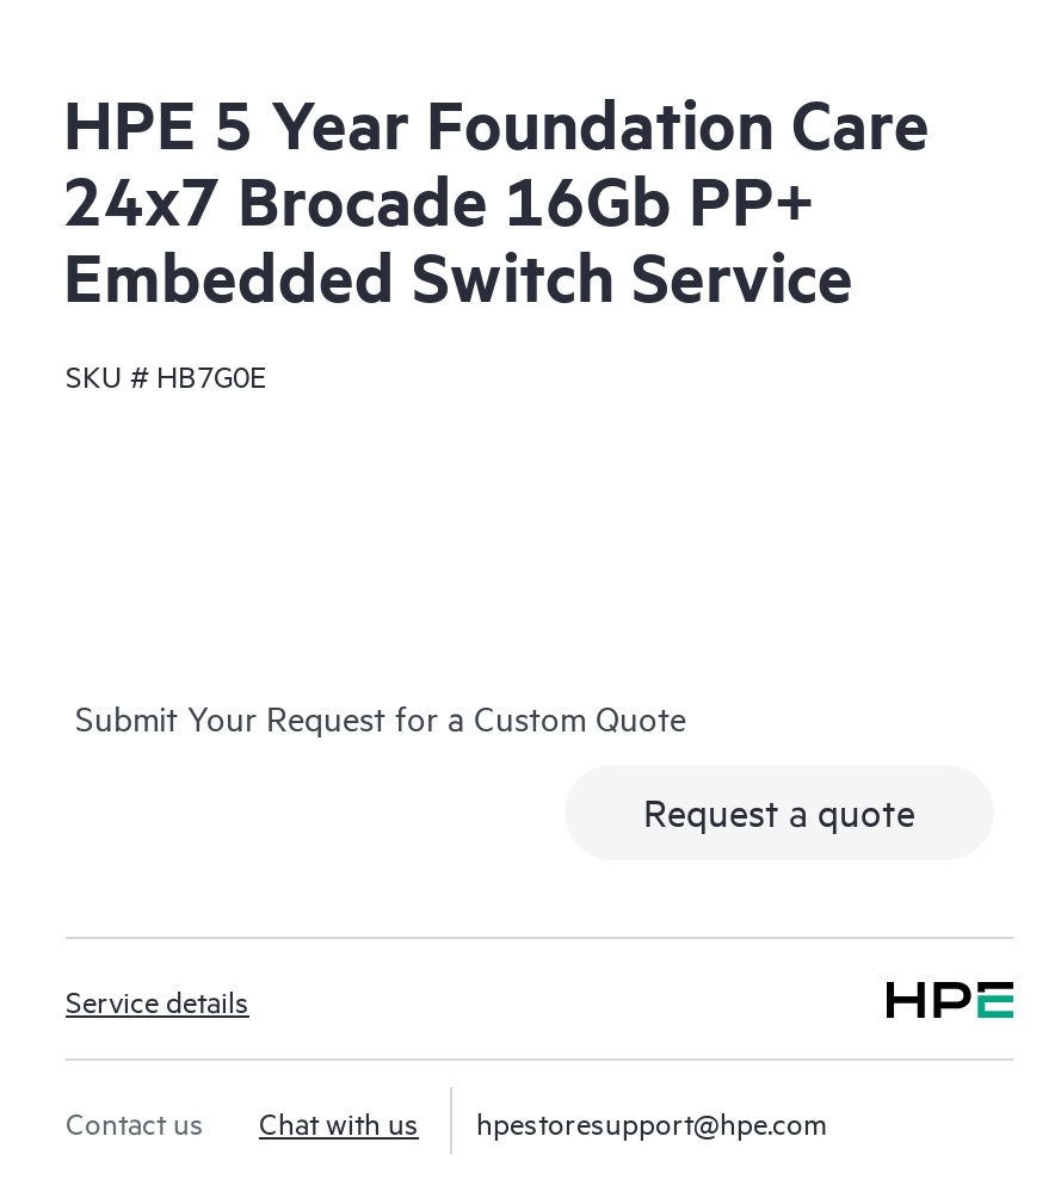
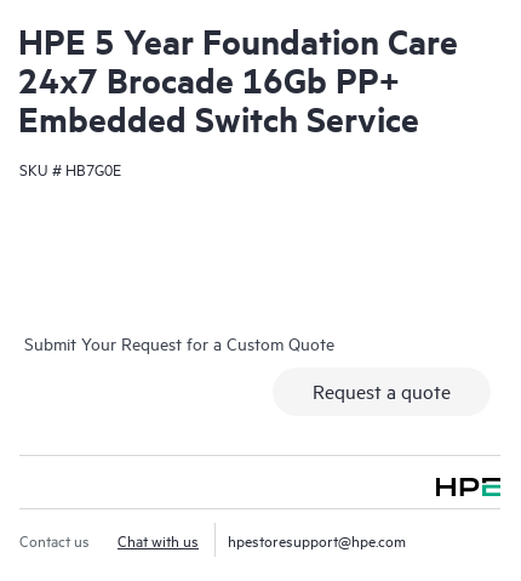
[66,977,249,1020] Service details -> none

